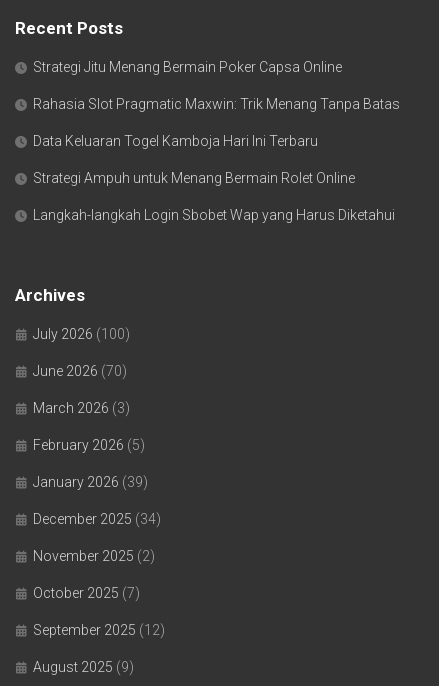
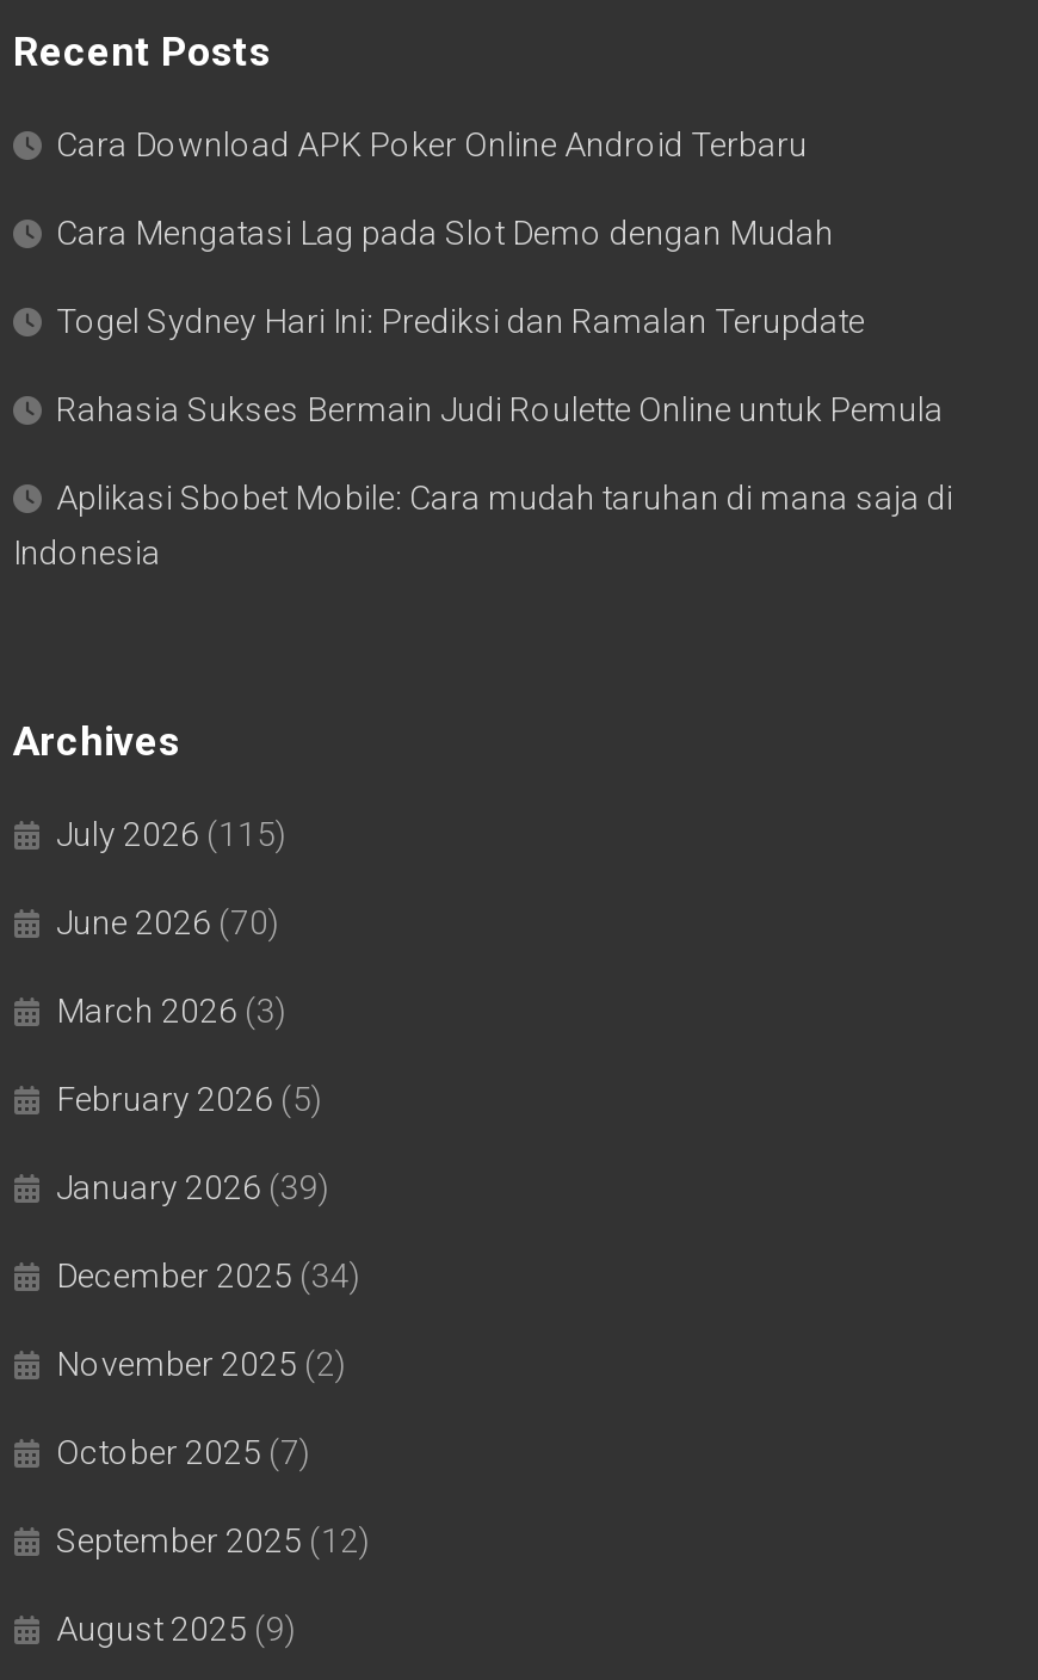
[33,59,342,75] Strategi Jitu Menang Bermain Poker Capsa Online -> [56,125,808,163] Cara Download APK Poker Online Android Terbaru
[33,96,400,112] Rahasia Slot Pragmatic Maxwin: Trik Menang Tanpa Batas -> [56,214,834,252] Cara Mengatasi Lag pada Slot Demo dengan Mudah
[33,133,318,149] Data Keluaran Togel Kamboja Hari Ini Terbaru -> [56,302,865,340] Togel Sydney Hari Ini: Prediksi dan Ramalan Terupdate
[33,170,355,186] Strategi Ampuh untuk Menang Bermain Rolet Online -> [56,390,944,428] Rahasia Sukses Bermain Judi Roulette Online untuk Pemula
[33,207,395,223] Langkah-langkah Login Sbobet Wap yang Harus Diketahui -> [13,478,953,572] Aplikasi Sbobet Mobile: Cara mudah taruhan di mana saja di | Indonesia
[33,326,130,342] July 2026 (100) -> [56,815,288,853] July 2026 (115)

